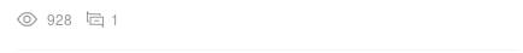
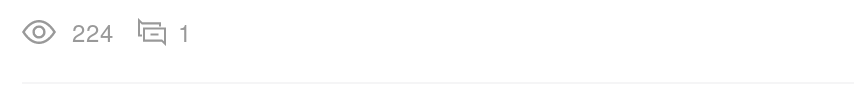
[47,8,119,29] 928 1 -> [72,14,192,48] 224 1

